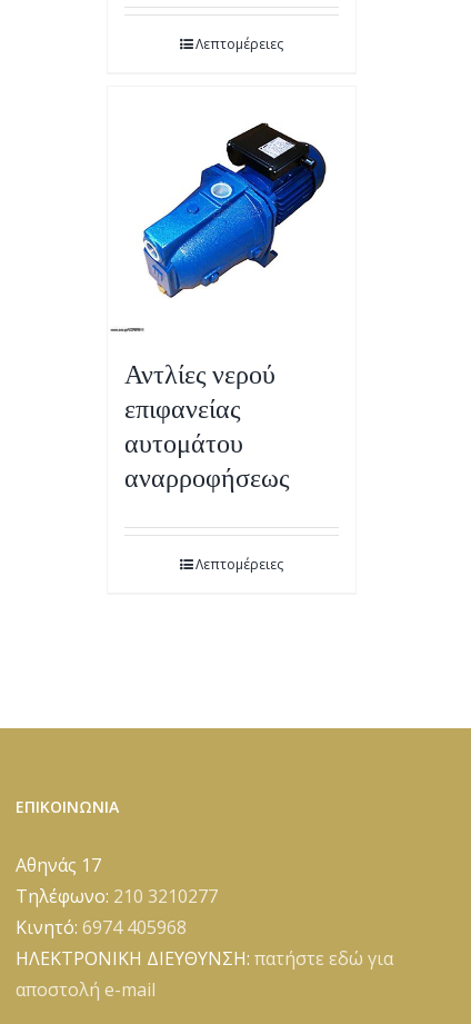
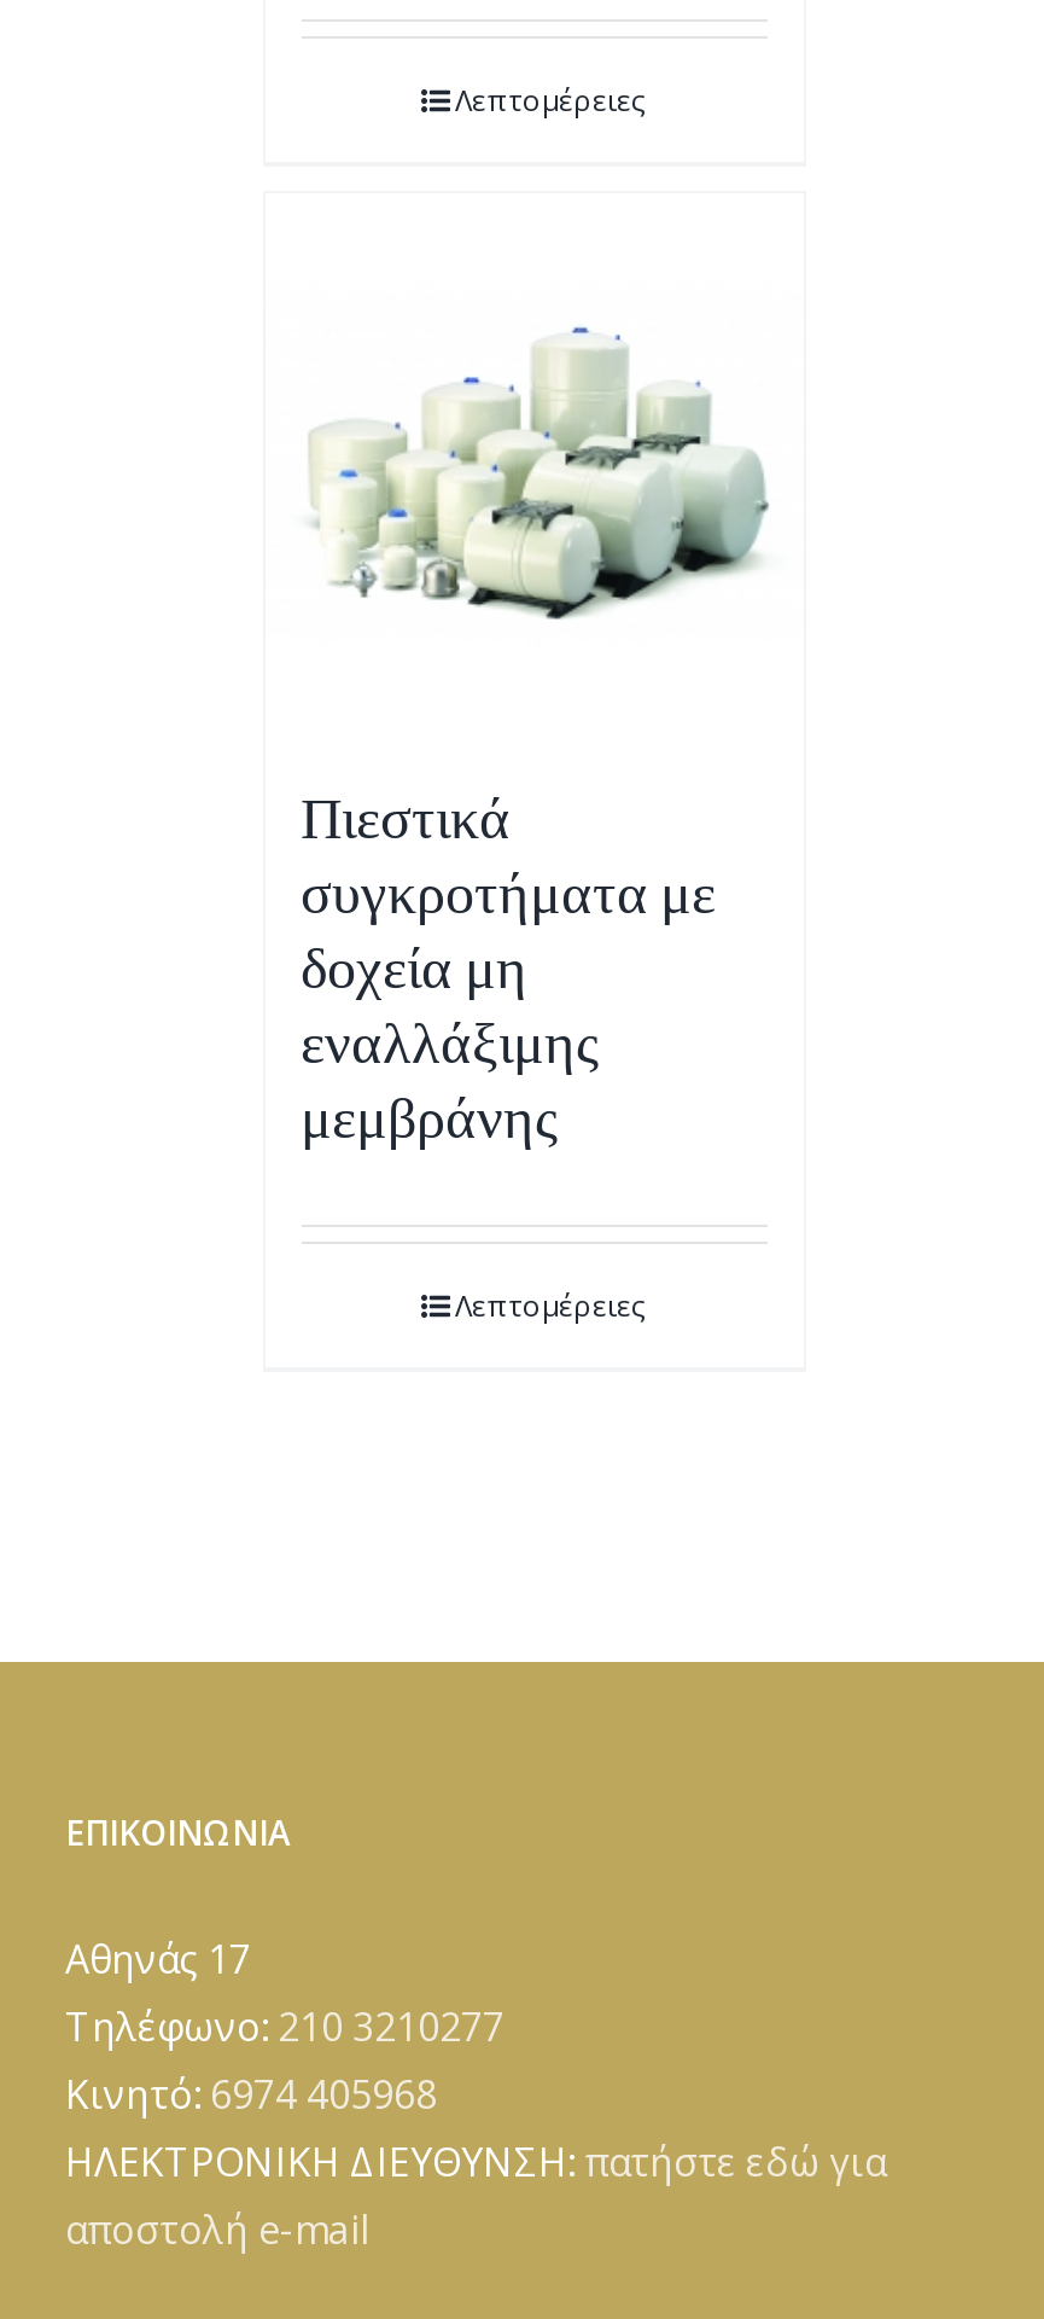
[143,122,333,299] [image] -> [307,324,770,652] [image]
[124,358,289,494] Αντλίες νερού | επιφανείας | αυτομάτου | αναρροφήσεως -> [301,783,716,1153] Πιεστικά | συγκροτήματα με | δοχεία μη | εναλλάξιμης | μεμβράνης

